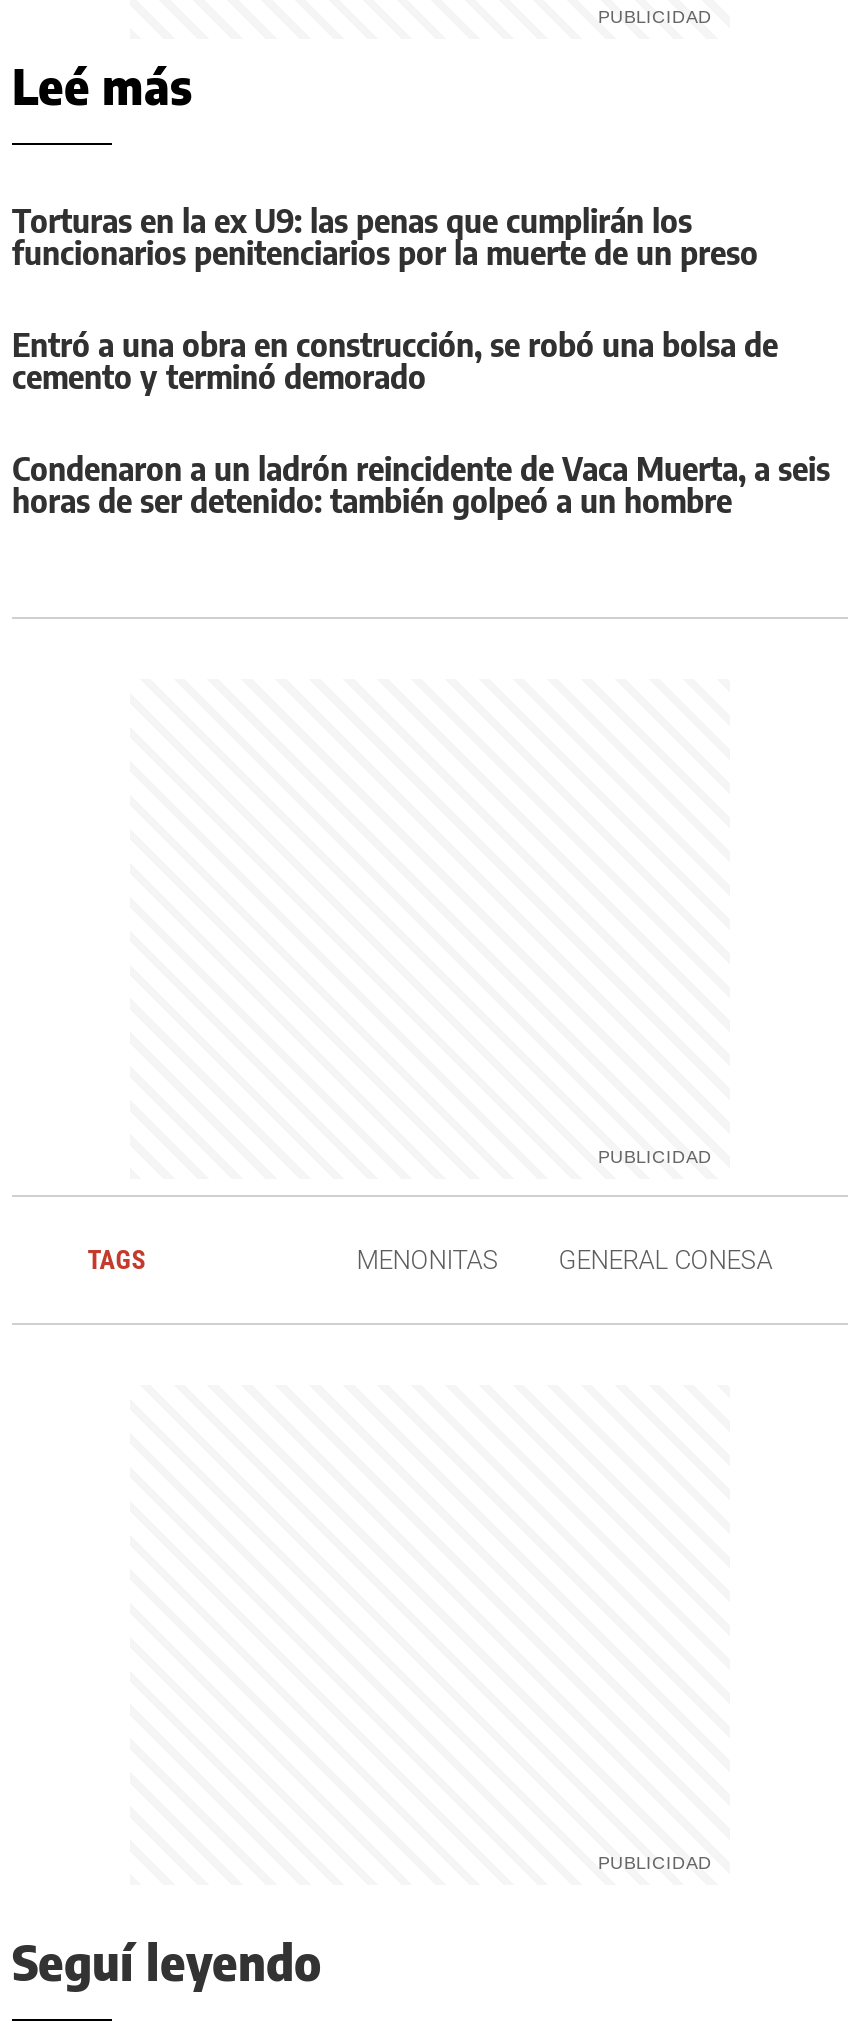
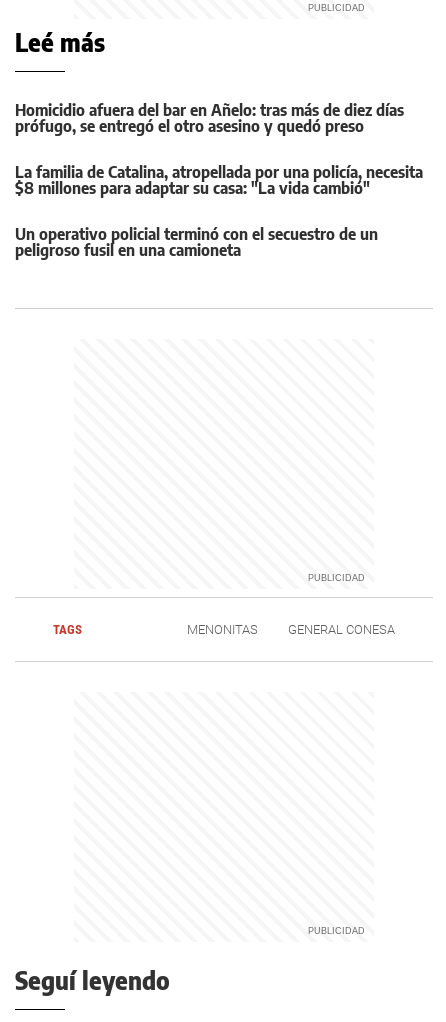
[12,201,758,273] Torturas en la ex U9: las penas que cumplirán los | funcionarios penitenciarios por la muerte de un preso -> [15,100,404,136] Homicidio afuera del bar en Añelo: tras más de diez días | prófugo, se entregó el otro asesino y quedó preso
[12,325,778,397] Entró a una obra en construcción, se robó una bolsa de | cemento y terminó demorado -> [15,162,423,198] La familia de Catalina, atropellada por una policía, necesita | $8 millones para adaptar su casa: "La vida cambió"
[12,449,830,521] Condenaron a un ladrón reincidente de Vaca Muerta, a seis | horas de ser detenido: también golpeó a un hombre -> [15,224,378,260] Un operativo policial terminó con el secuestro de un | peligroso fusil en una camioneta

